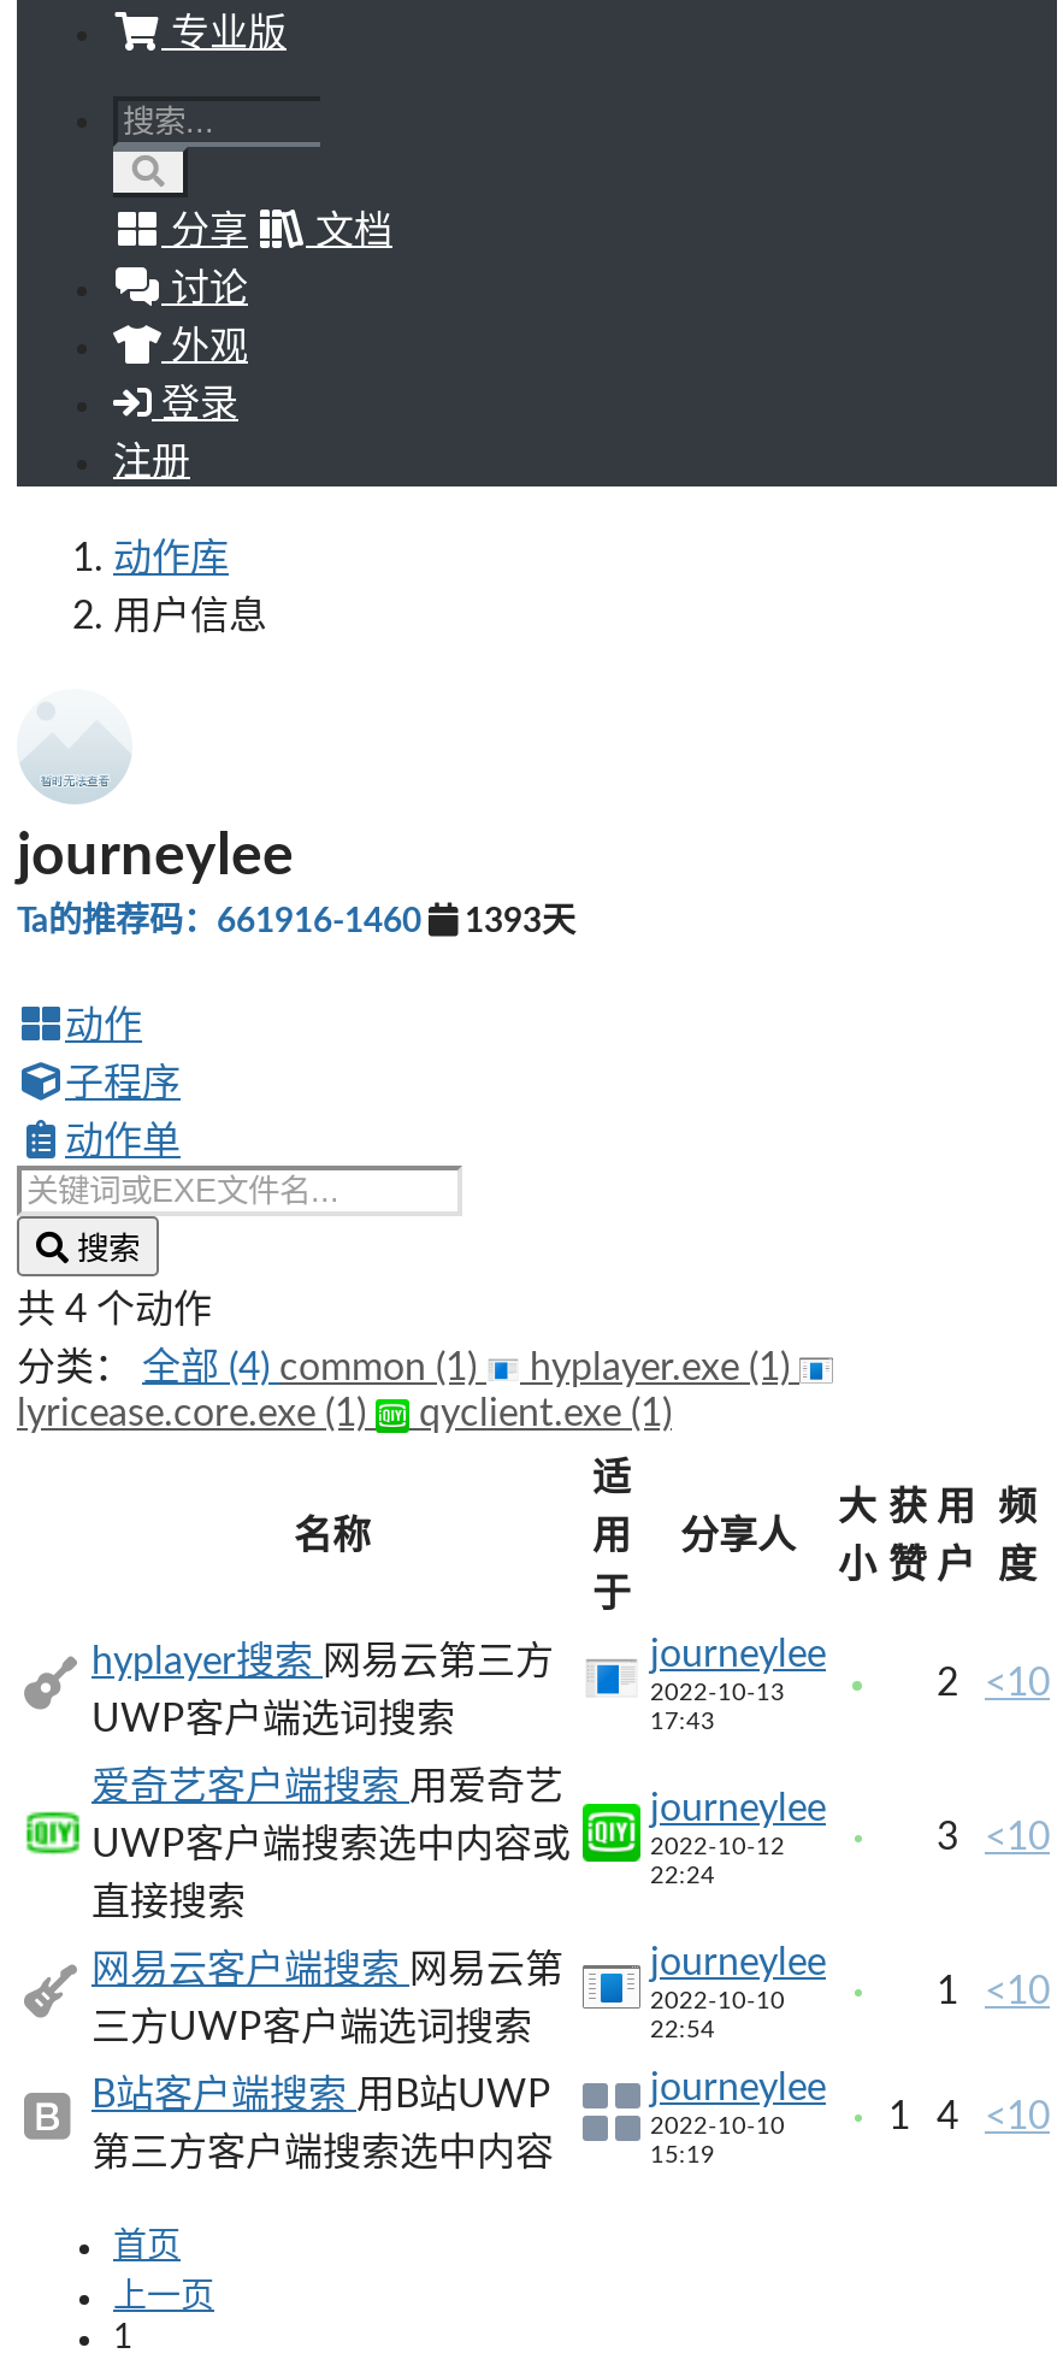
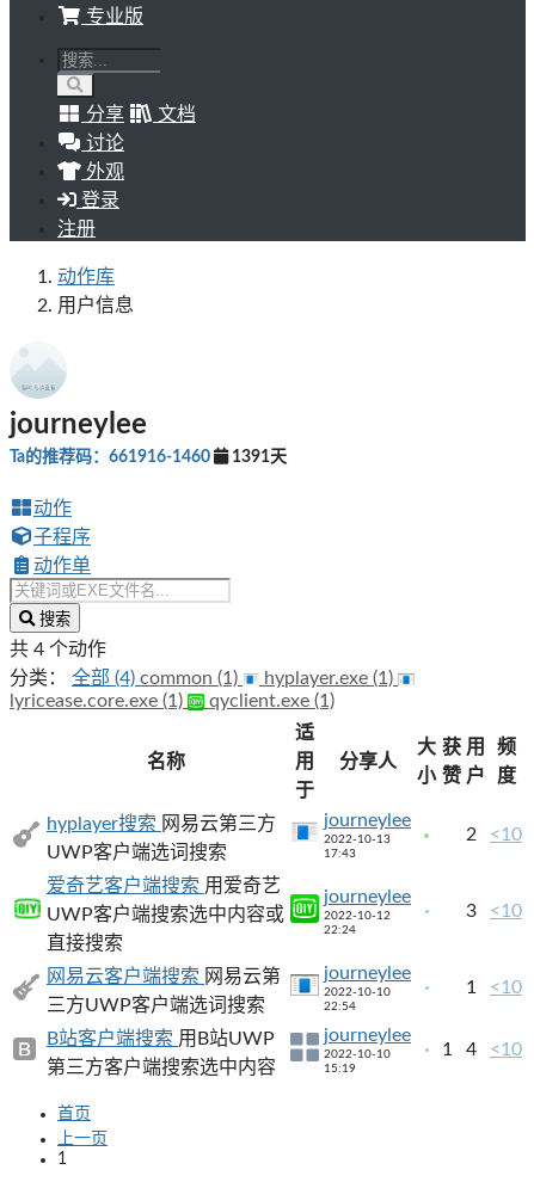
[17,905,575,939] Ta的推荐码：661916-1460 1393天 -> [10,449,287,466] Ta的推荐码：661916-1460 1391天

